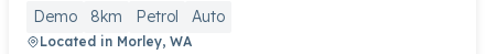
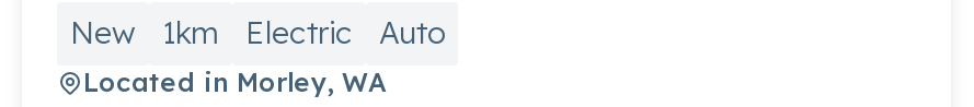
[33,7,179,26] Demo | 8km | Petrol -> [70,13,353,52] New | 1km | Electric

